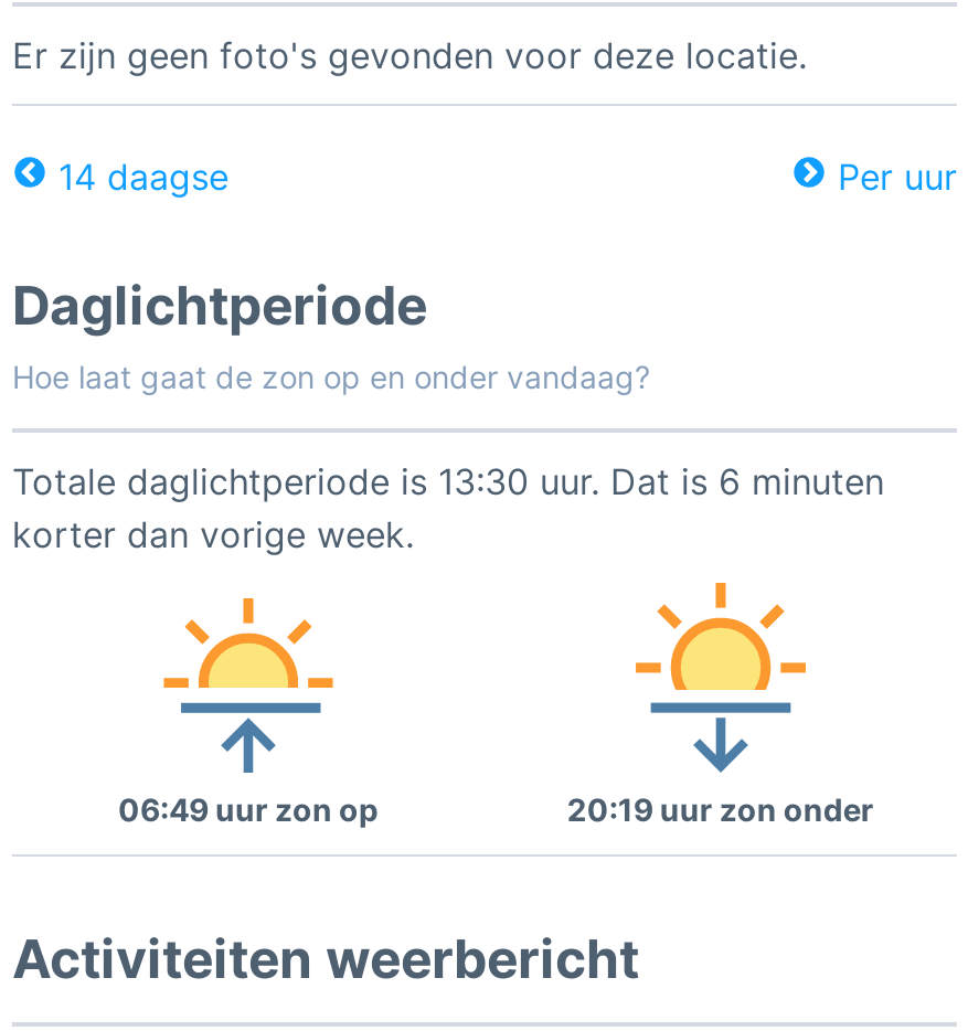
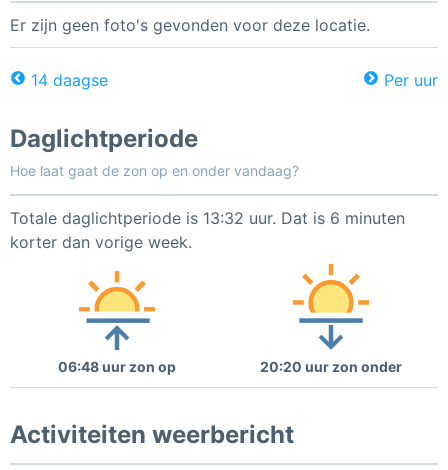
[12,459,884,503] Totale daglichtperiode is 13:30 uur. Dat is 6 minuten -> [10,208,405,228] Totale daglichtperiode is 13:32 uur. Dat is 6 minuten
[118,790,379,828] 06:49 uur zon op -> [58,358,176,375] 06:48 uur zon op
[567,790,874,828] 20:19 uur zon onder -> [260,358,402,375] 20:20 uur zon onder

